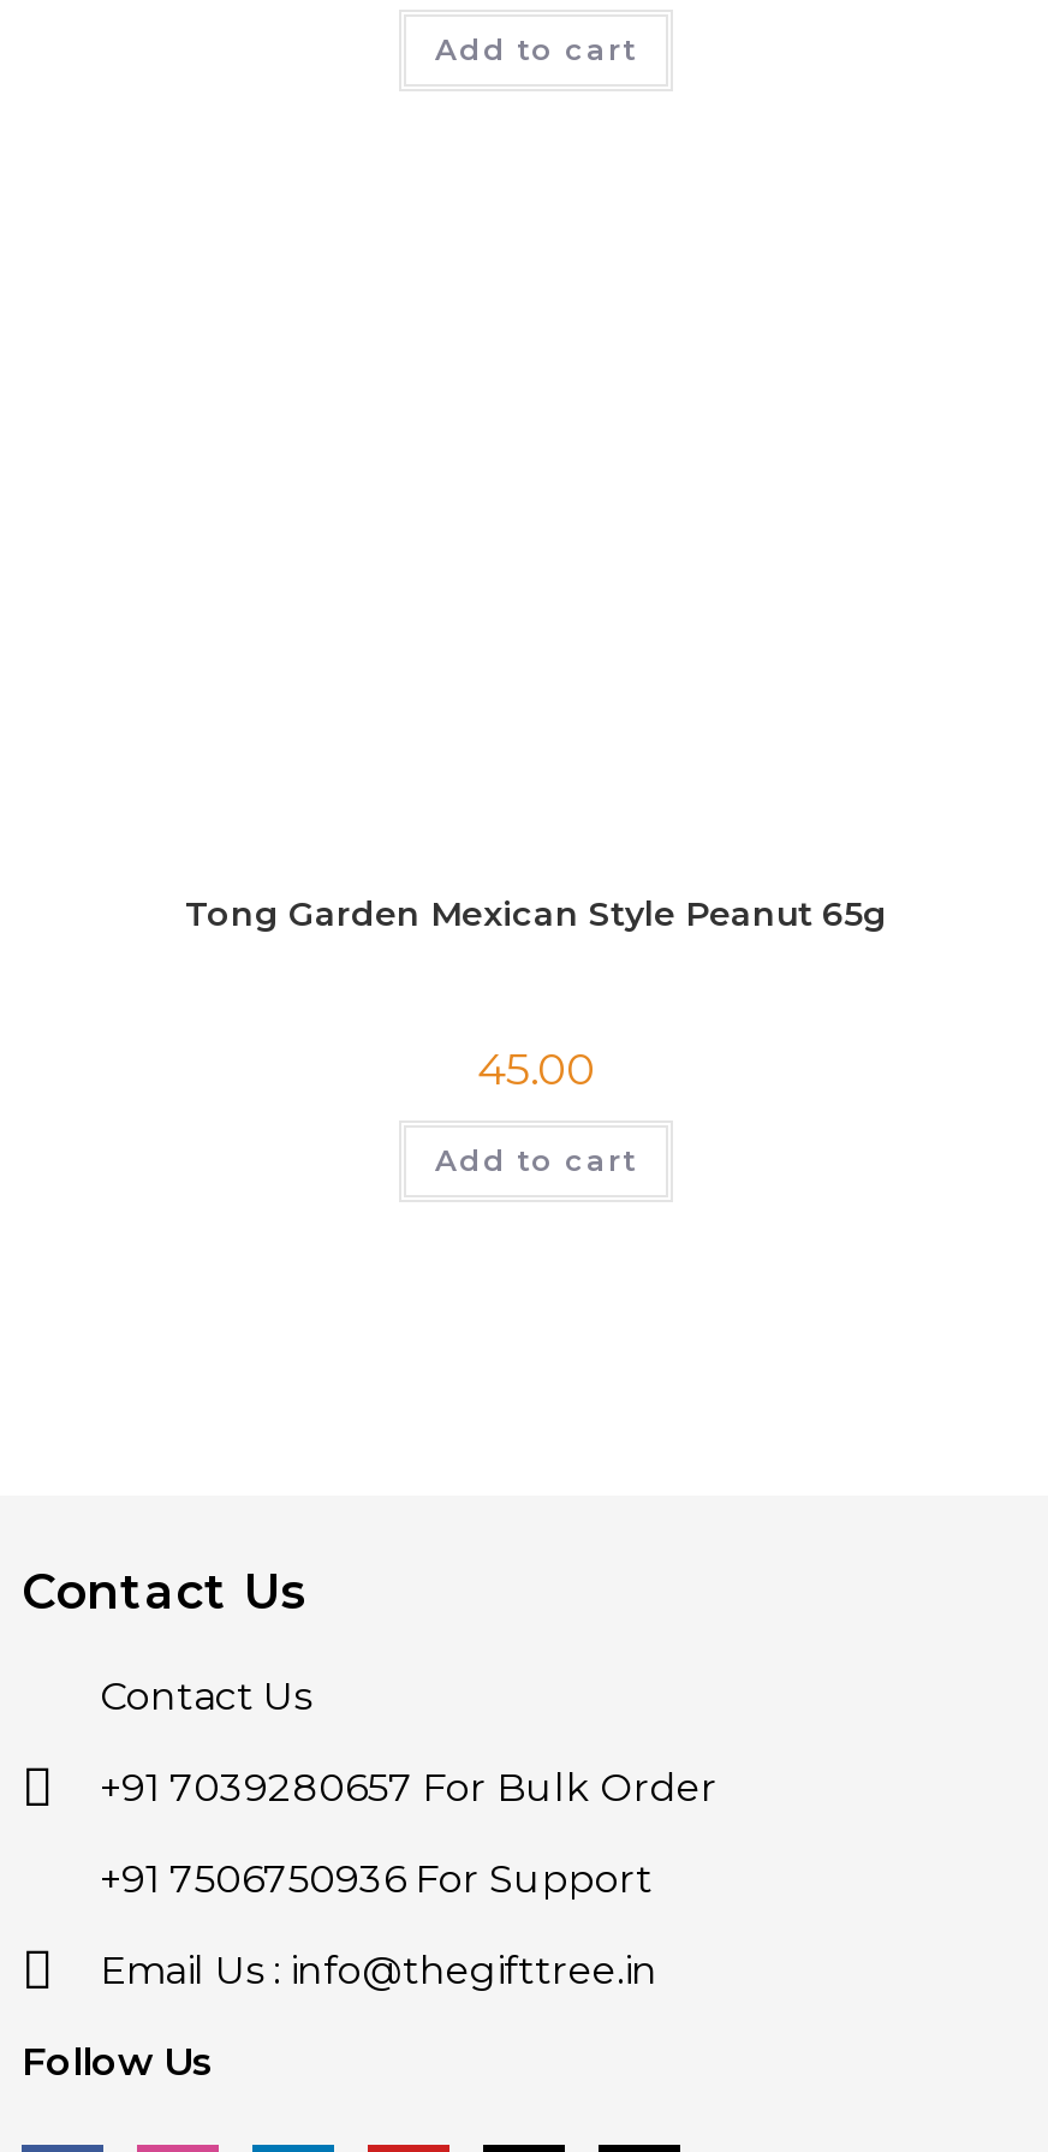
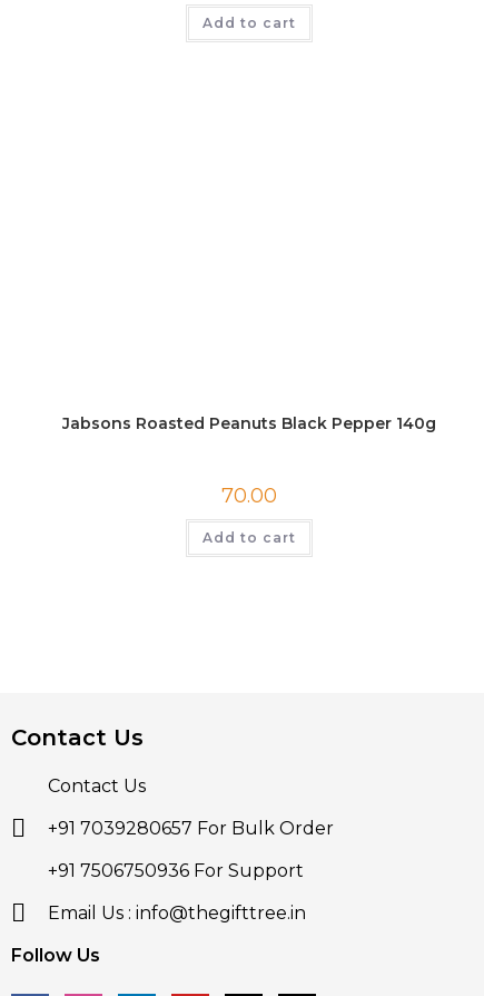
[185,893,887,937] Tong Garden Mexican Style Peanut 65g -> [62,414,436,434] Jabsons Roasted Peanuts Black Pepper 140g
[477,1043,595,1096] 45.00 -> [221,483,277,508] 70.00

